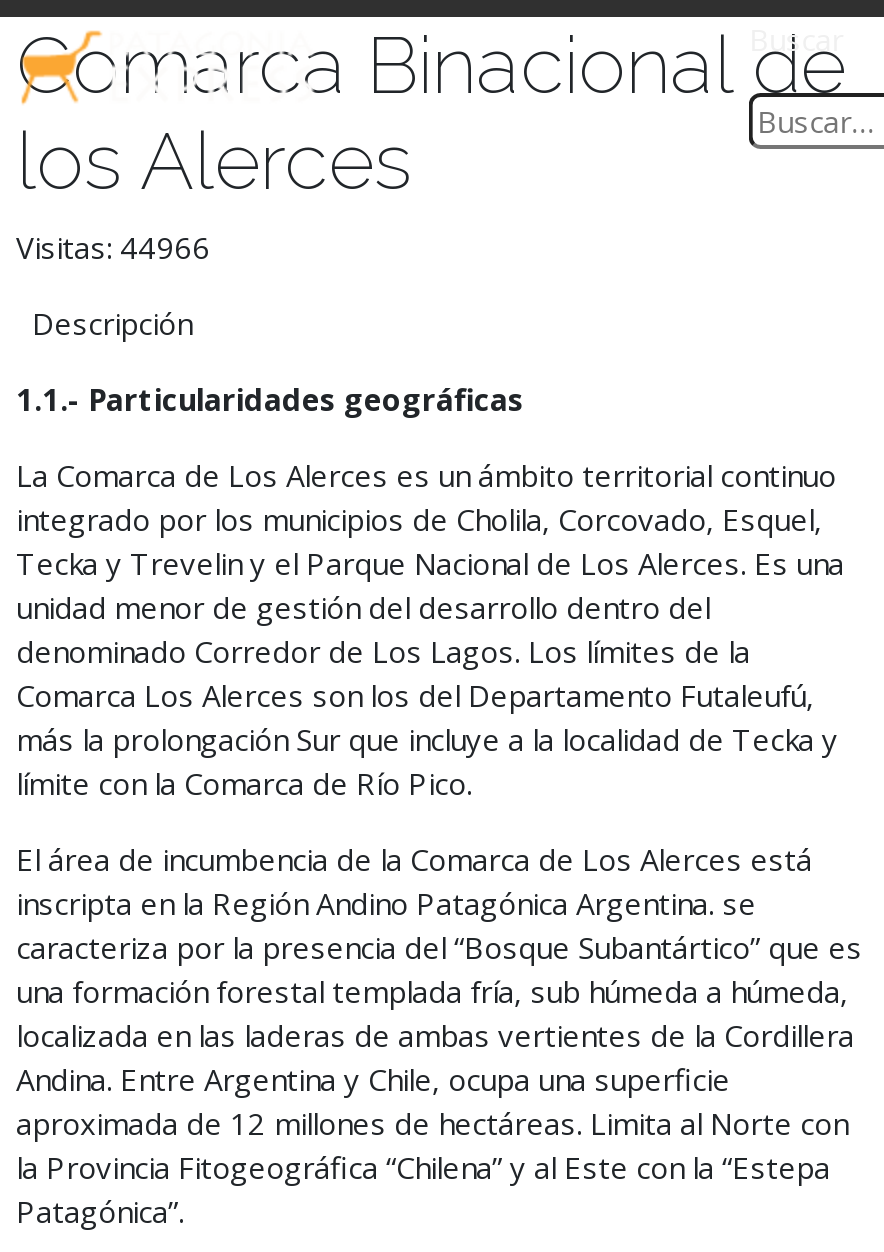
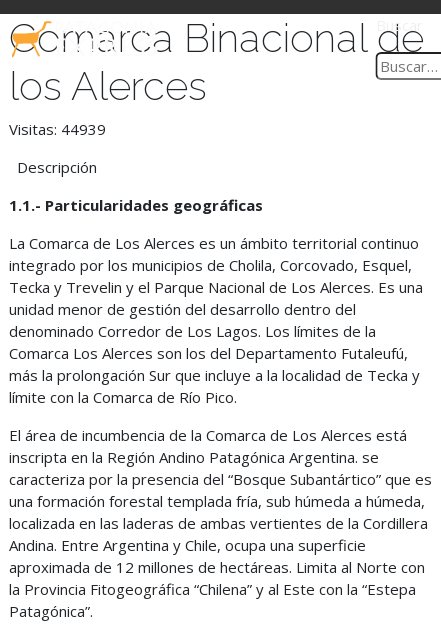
[16,227,210,267] Visitas: 44966 -> [9,119,106,139] Visitas: 44939

